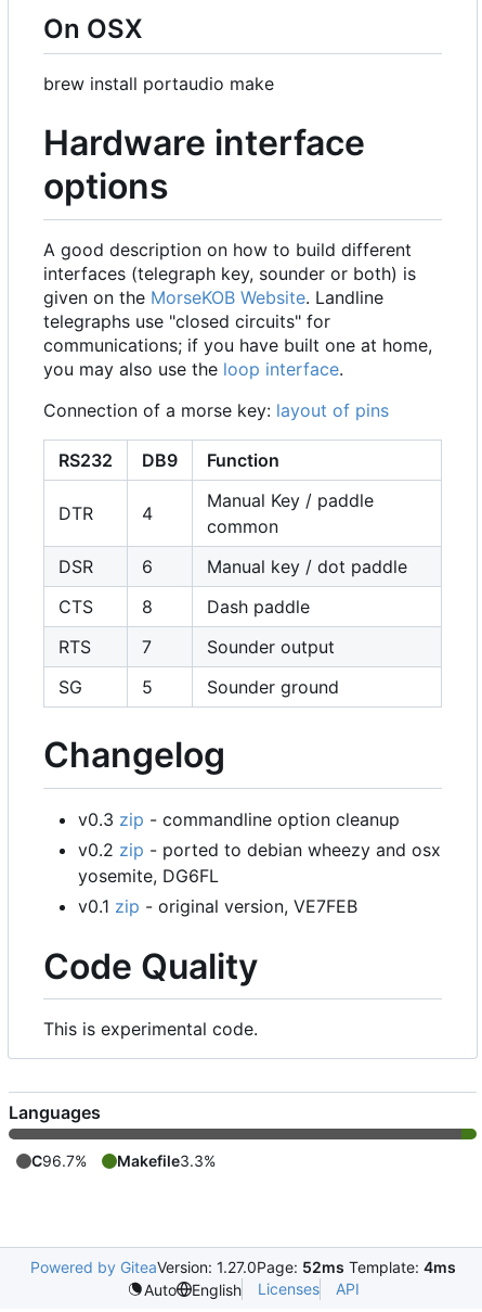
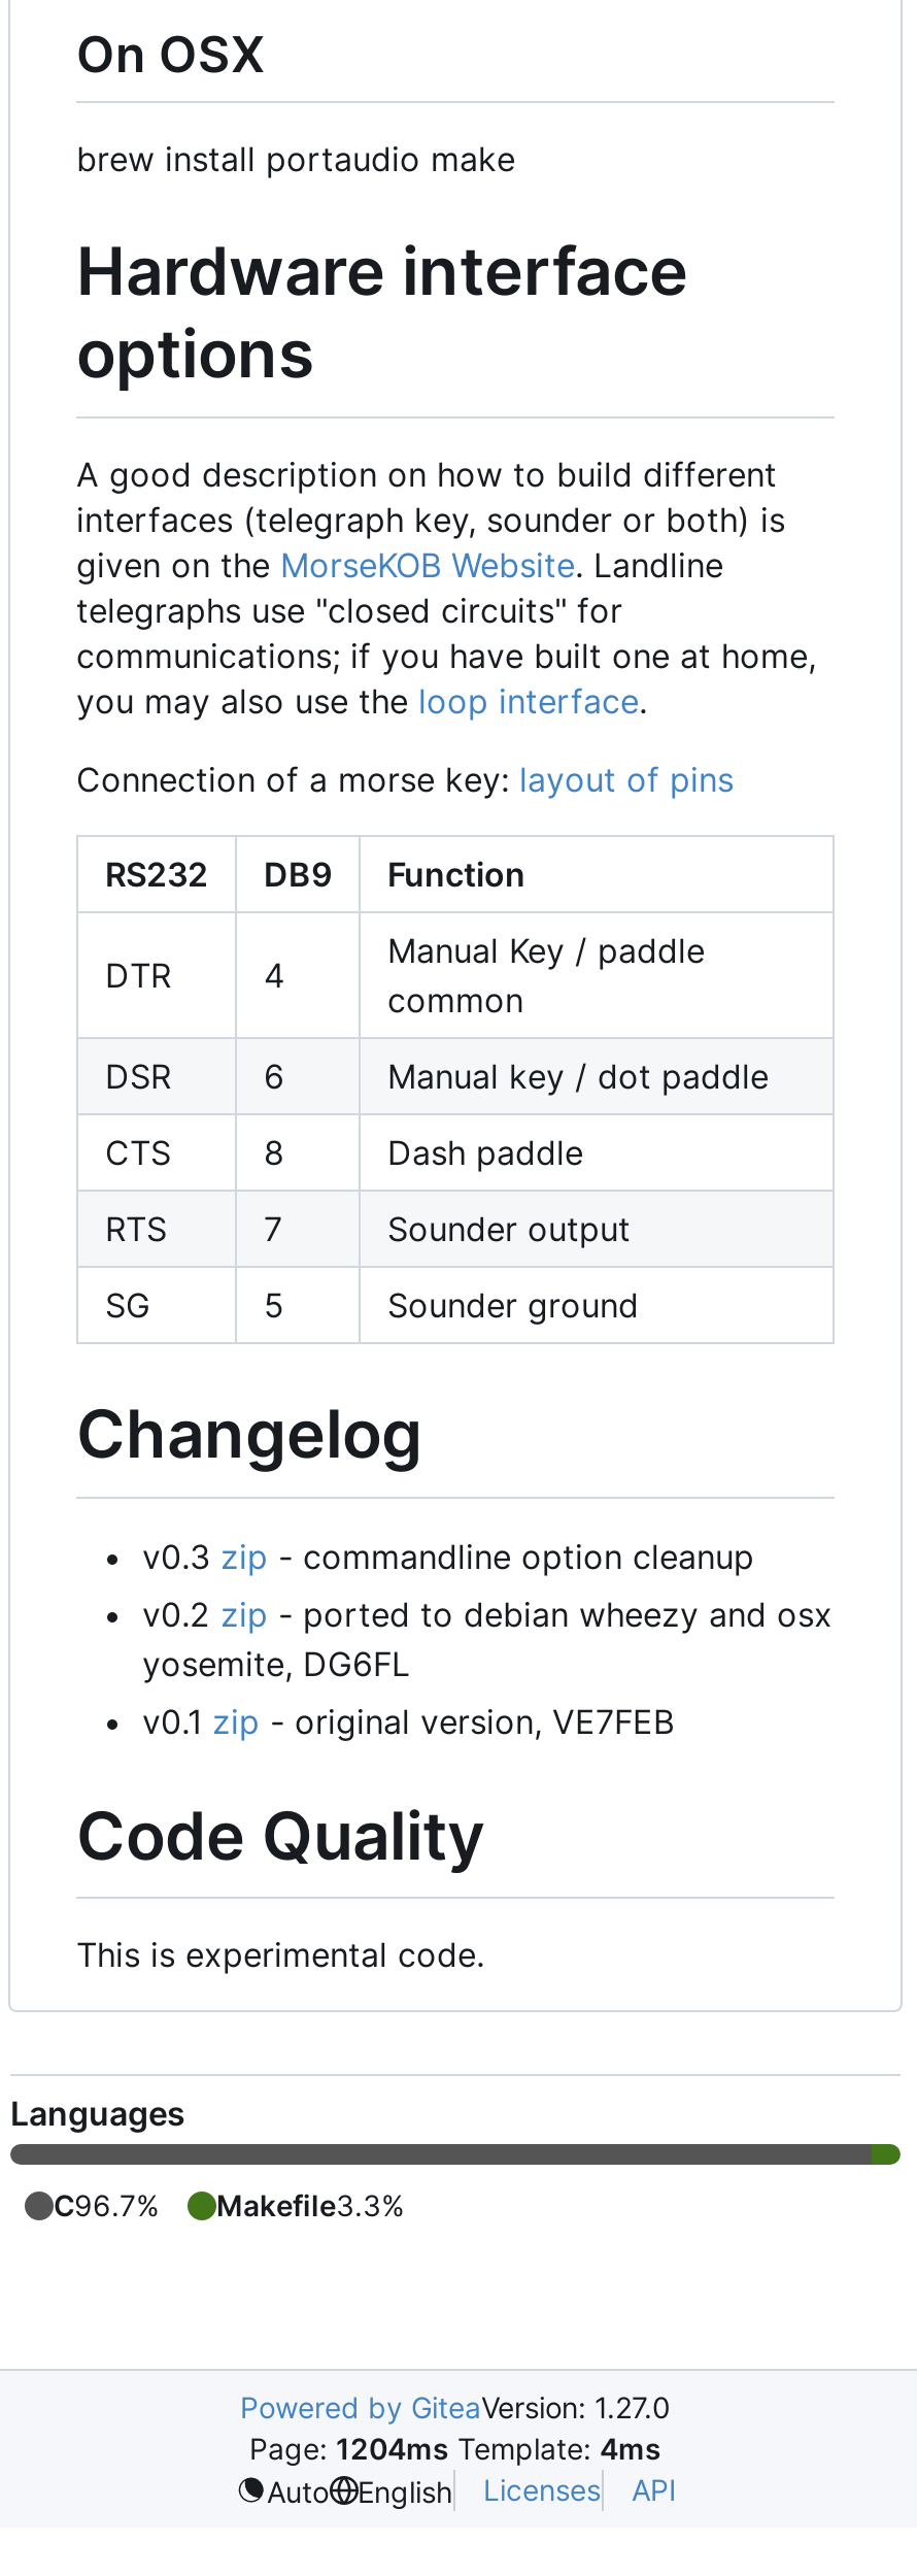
[30,1258,455,1276] Powered by GiteaVersion: 1.27.0Page: 52ms Template: 4ms -> [240,2390,671,2466] Powered by GiteaVersion: 1.27.0 | Page: 1204ms Template: 4ms

